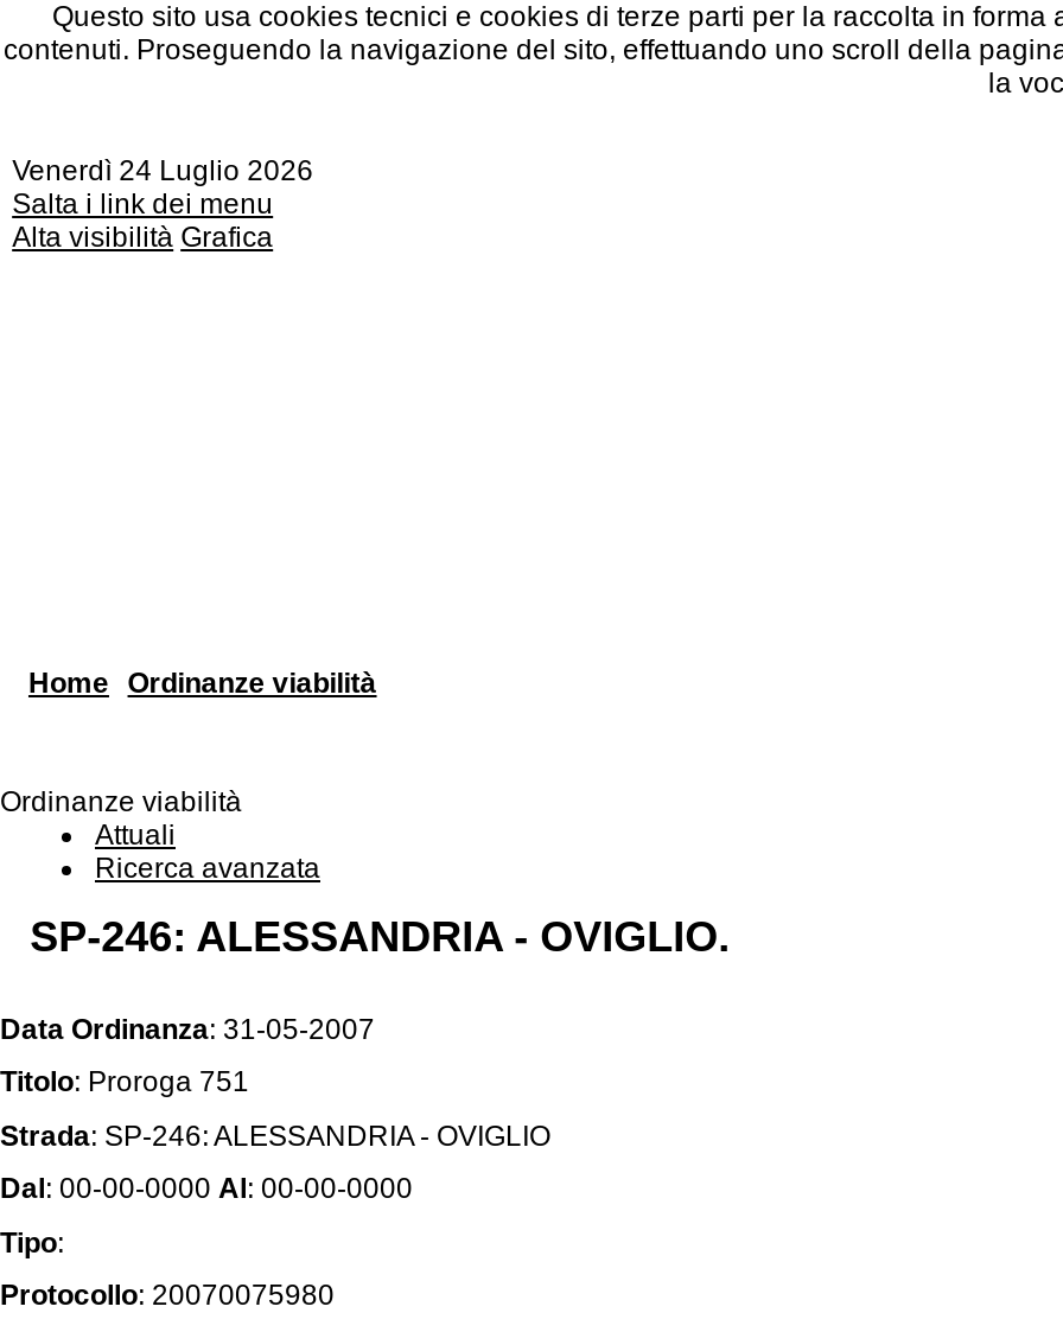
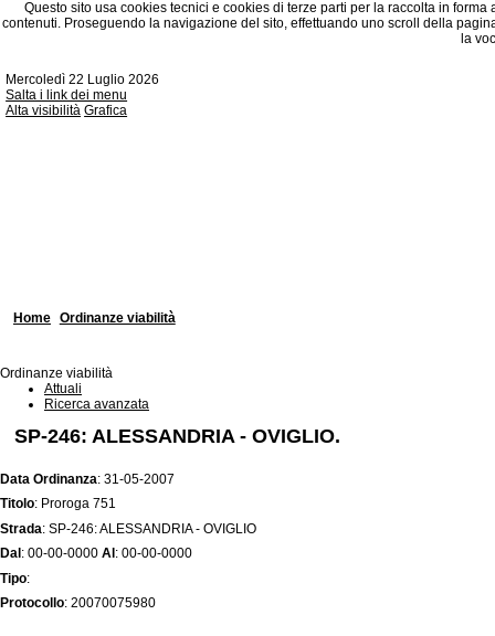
[12,154,313,187] Venerdì 24 Luglio 2026 -> [6,72,159,87] Mercoledì 22 Luglio 2026

